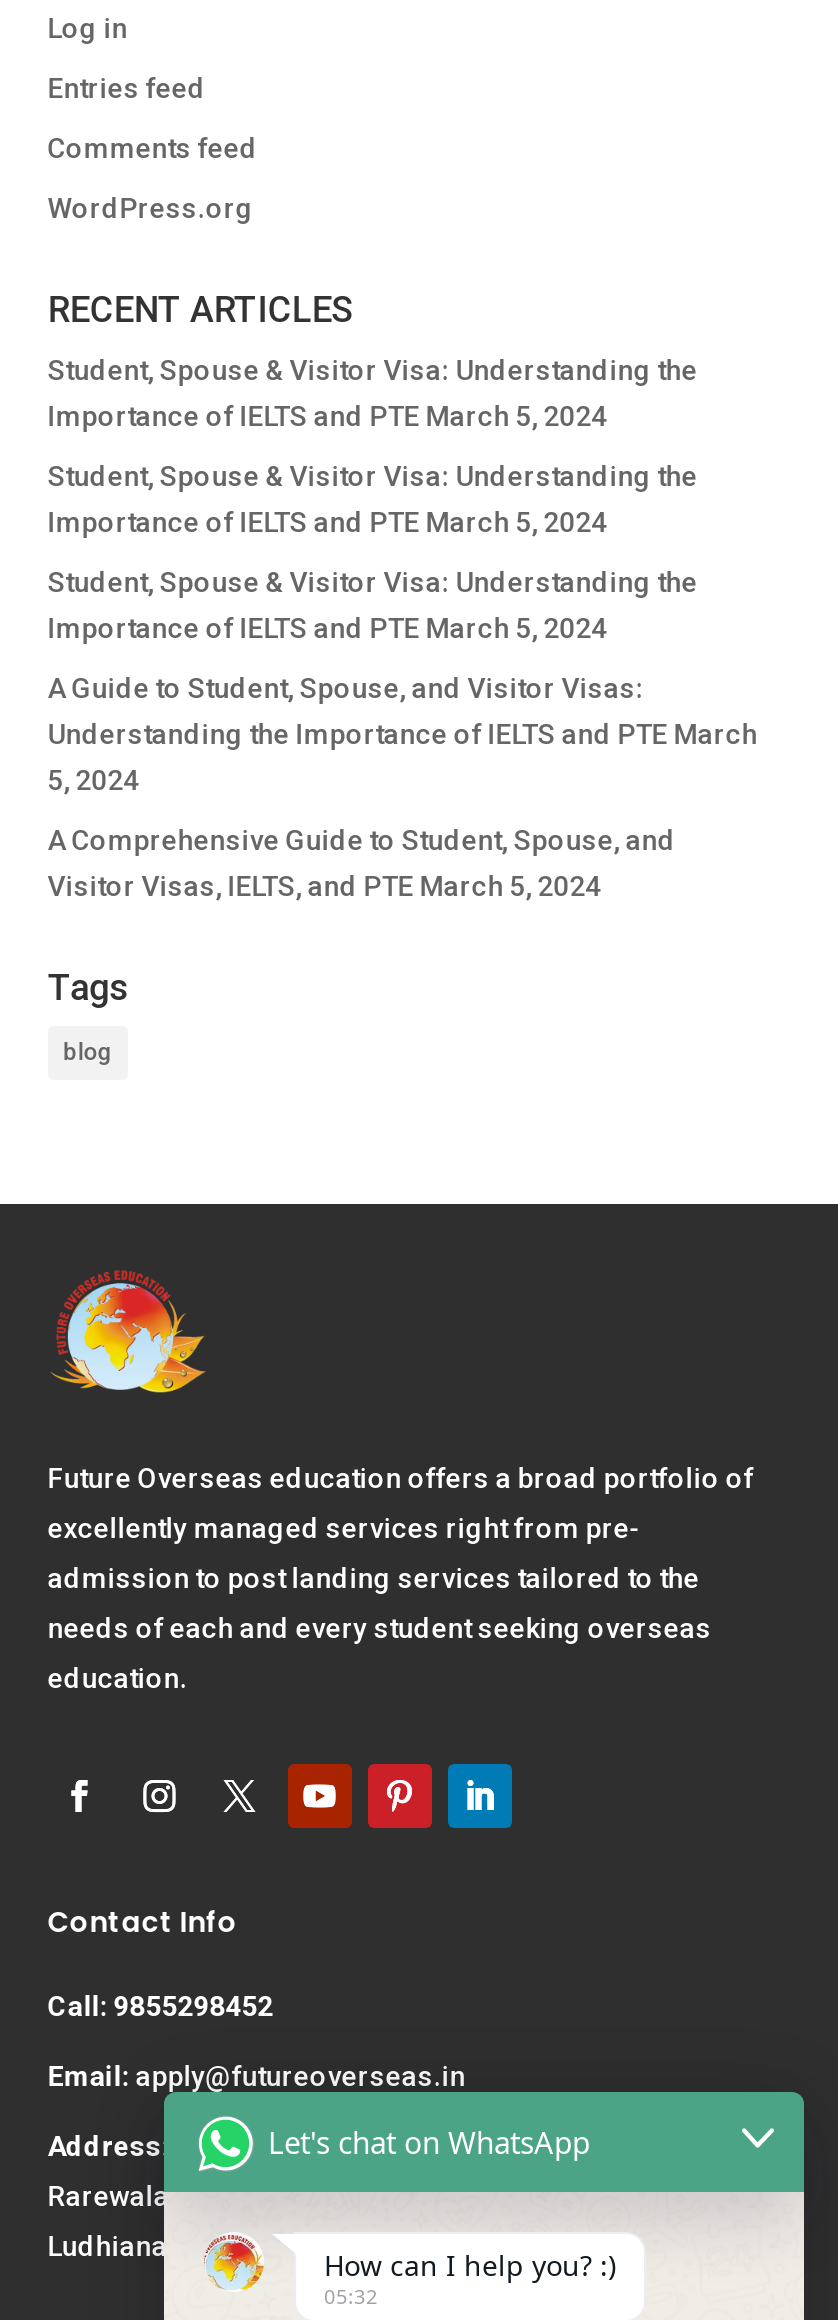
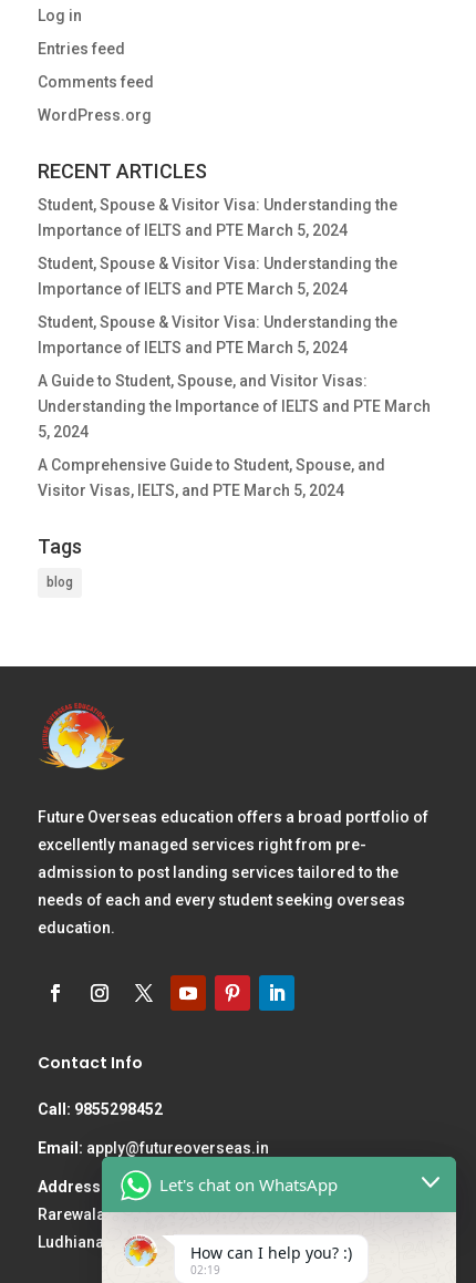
[324,2282,378,2310] 05:32 -> [190,1262,220,1277] 02:19

